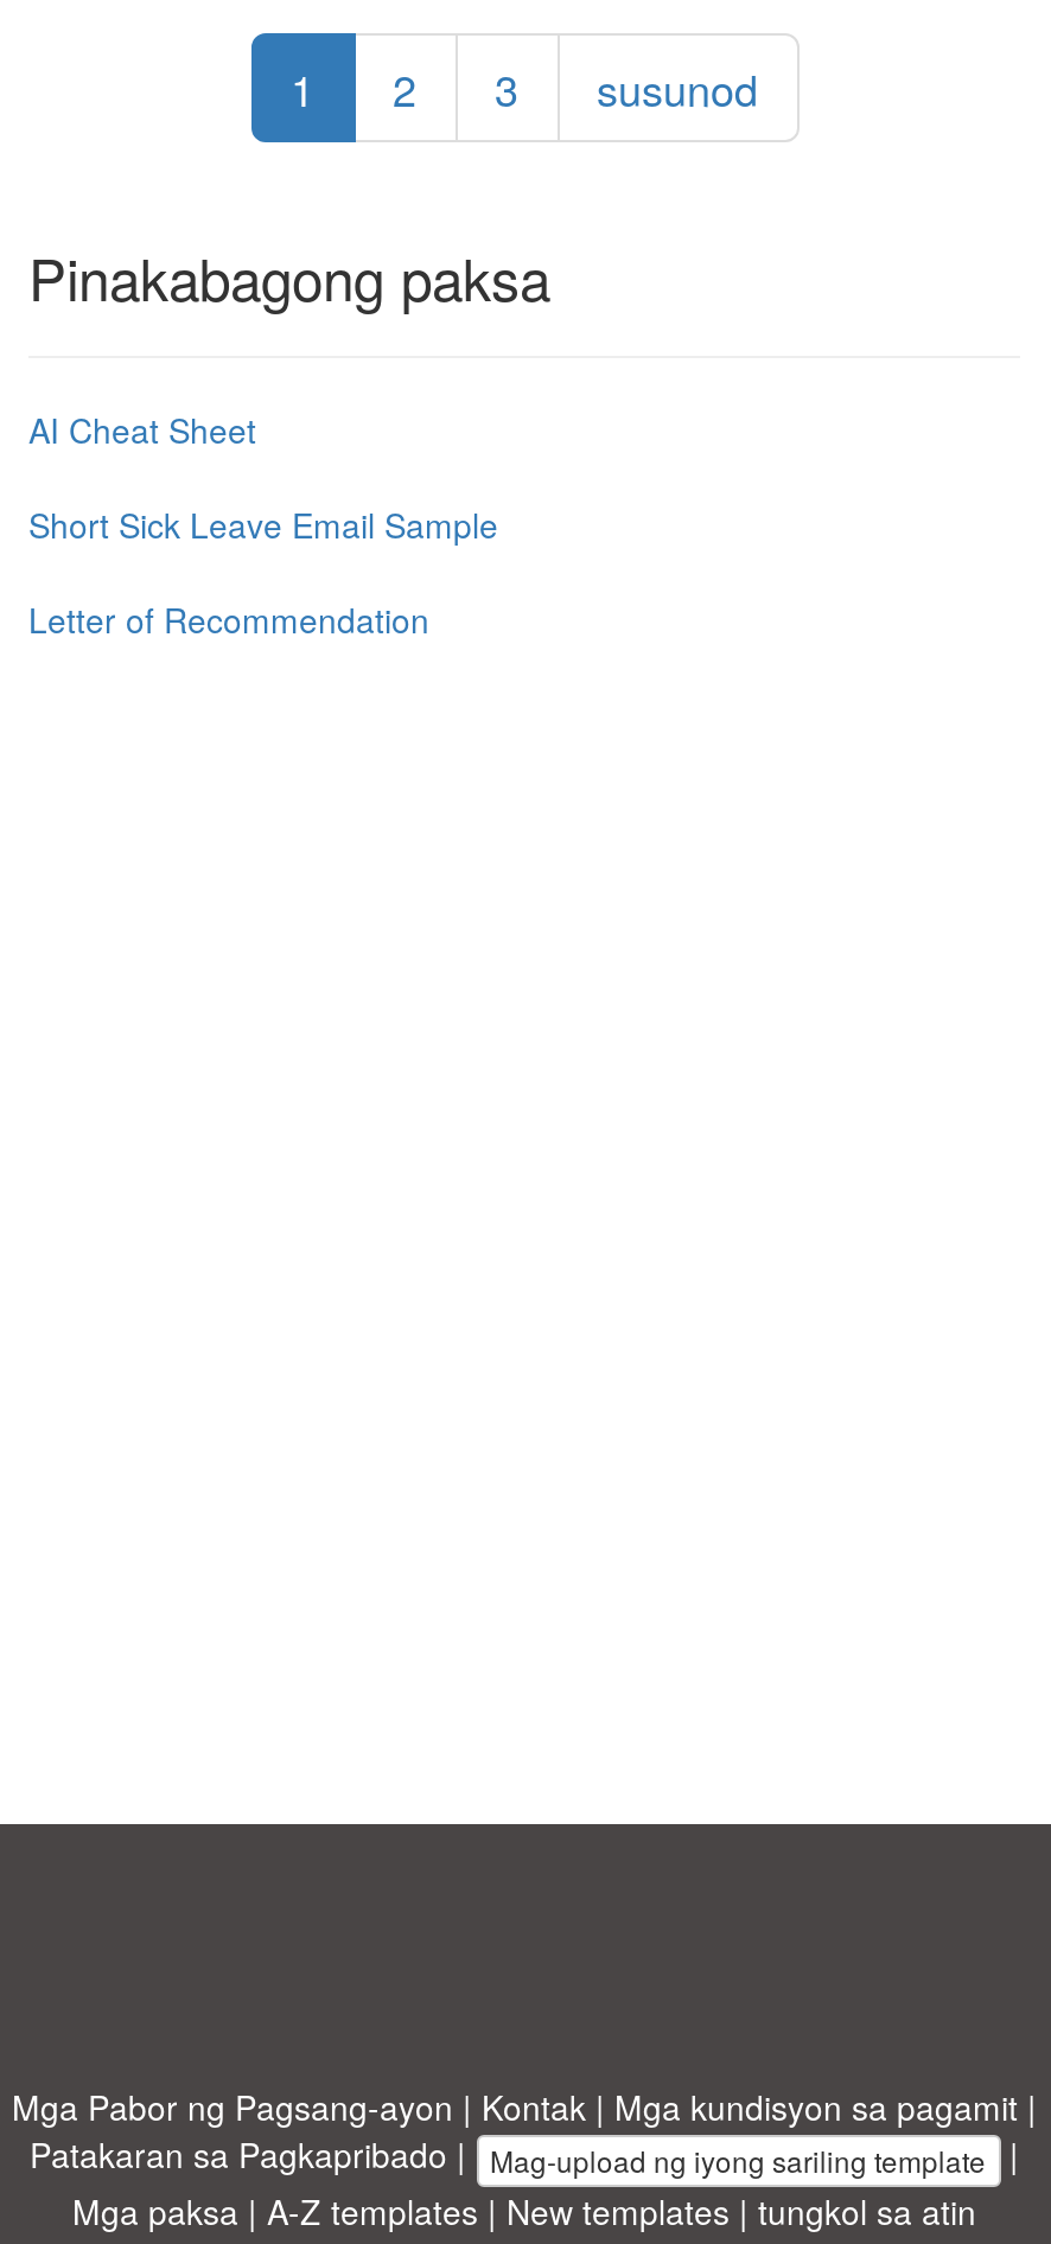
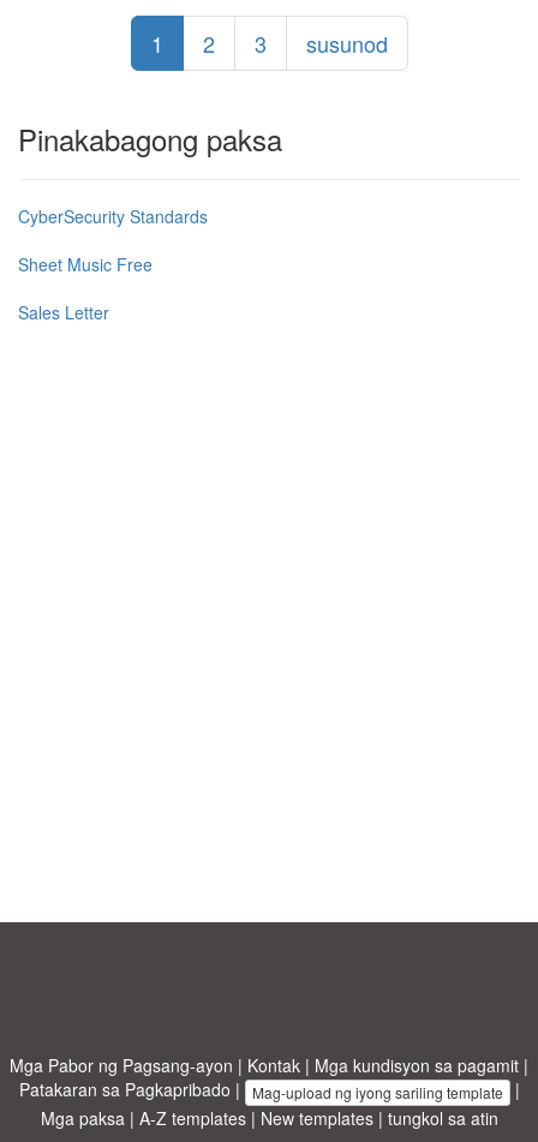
[28,406,256,453] AI Cheat Sheet -> [18,204,208,228] CyberSecurity Standards
[28,501,498,548] Short Sick Leave Email Sample -> [18,252,153,276] Sheet Music Free
[28,595,429,643] Letter of Recommendation -> [18,300,109,324] Sales Letter

